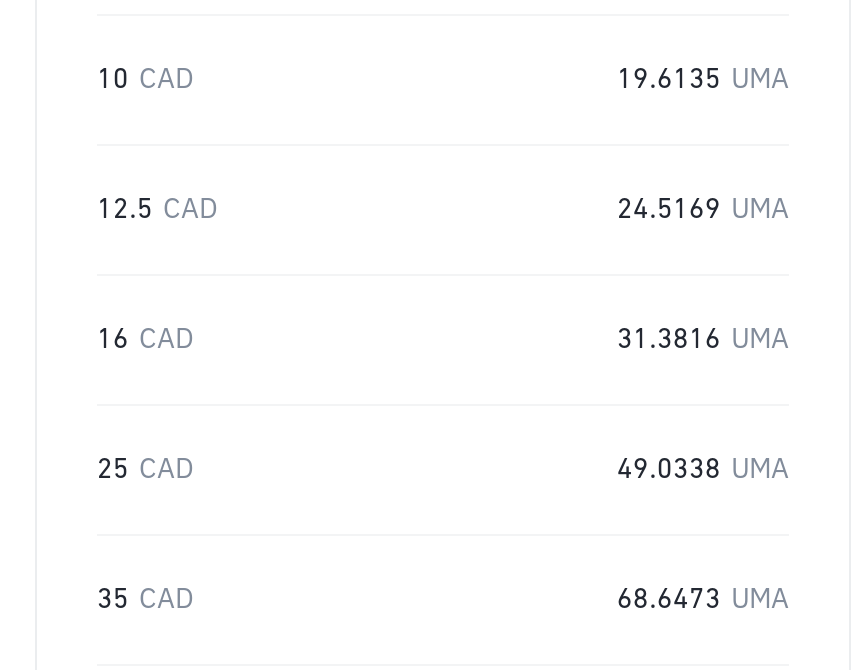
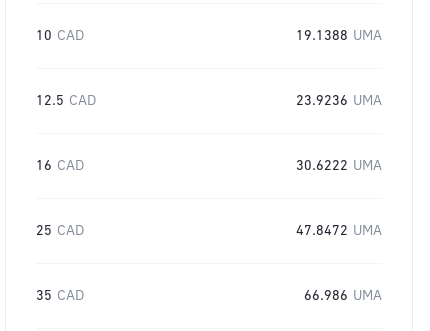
[617,66,789,94] 19.6135 UMA -> [296,29,382,43] 19.1388 UMA
[617,196,789,224] 24.5169 UMA -> [296,94,382,108] 23.9236 UMA
[617,326,789,354] 31.3816 UMA -> [296,159,382,173] 30.6222 UMA
[617,456,789,484] 49.0338 UMA -> [296,224,382,238] 47.8472 UMA
[617,586,789,614] 68.6473 UMA -> [304,289,382,303] 66.986 UMA

